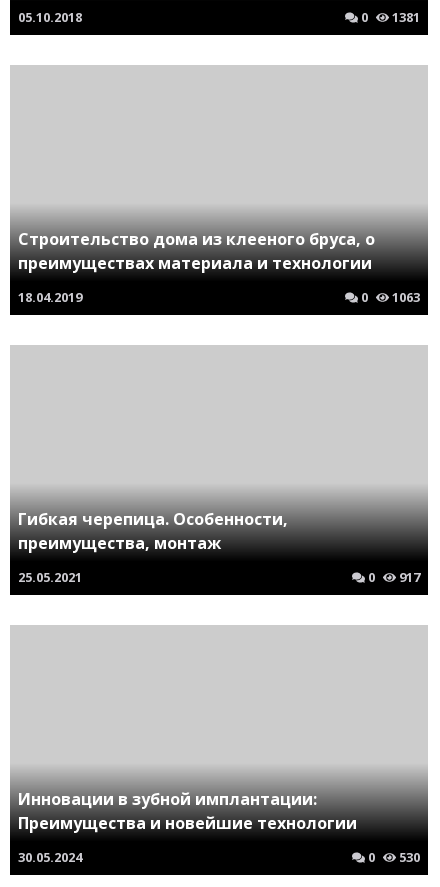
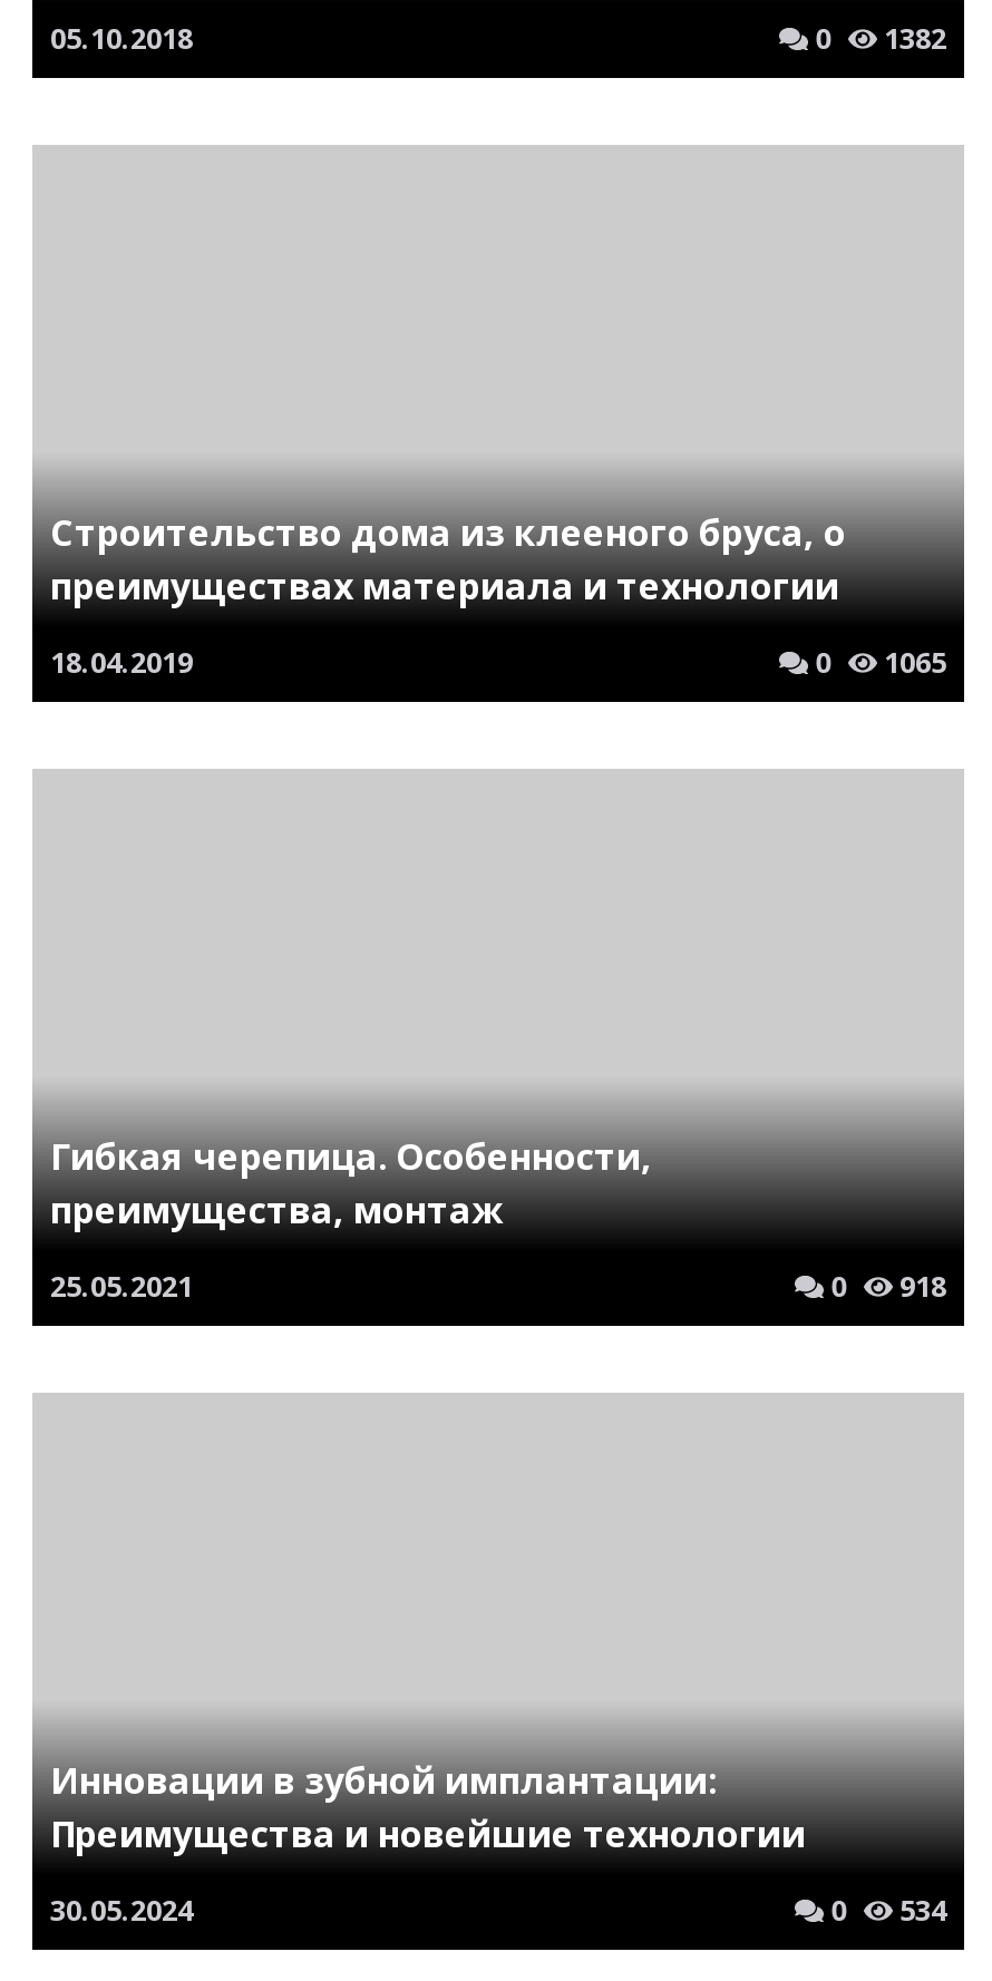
[358,8,420,26] 0 1381 -> [809,18,946,58] 0 1382
[358,288,420,306] 0 1063 -> [809,642,946,682] 0 1065
[365,568,420,586] 0 917 -> [824,1266,946,1306] 0 918
[365,848,420,866] 0 530 -> [824,1890,946,1930] 0 534

